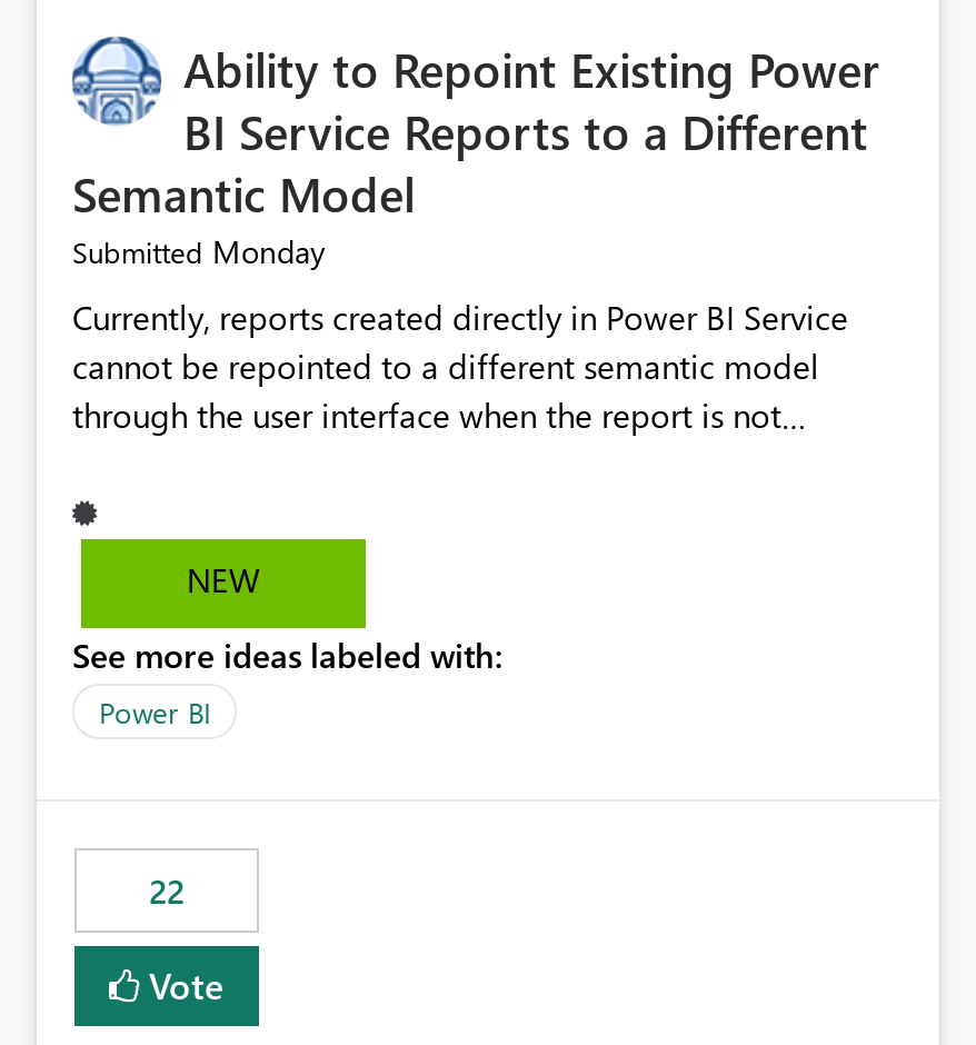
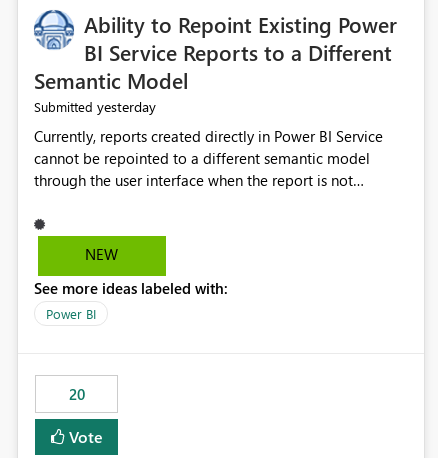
[72,231,326,273] Submitted Monday -> [34,97,156,116] Submitted yesterday
[149,869,185,914] 22 -> [68,384,84,404] 20

